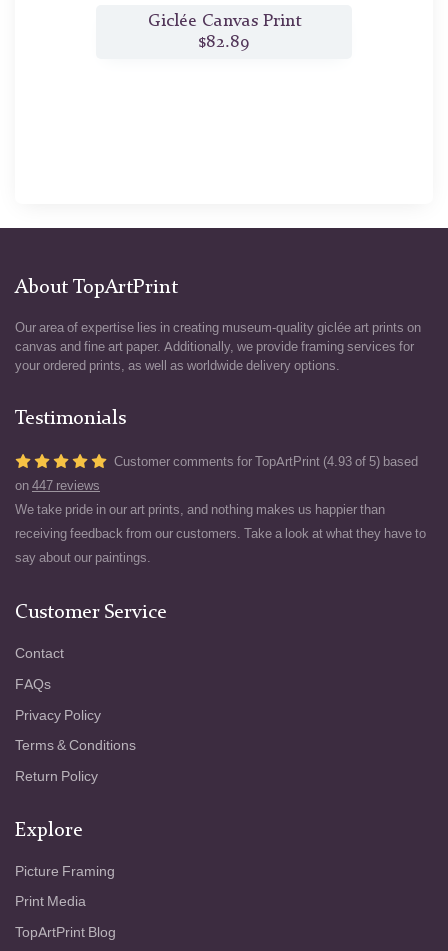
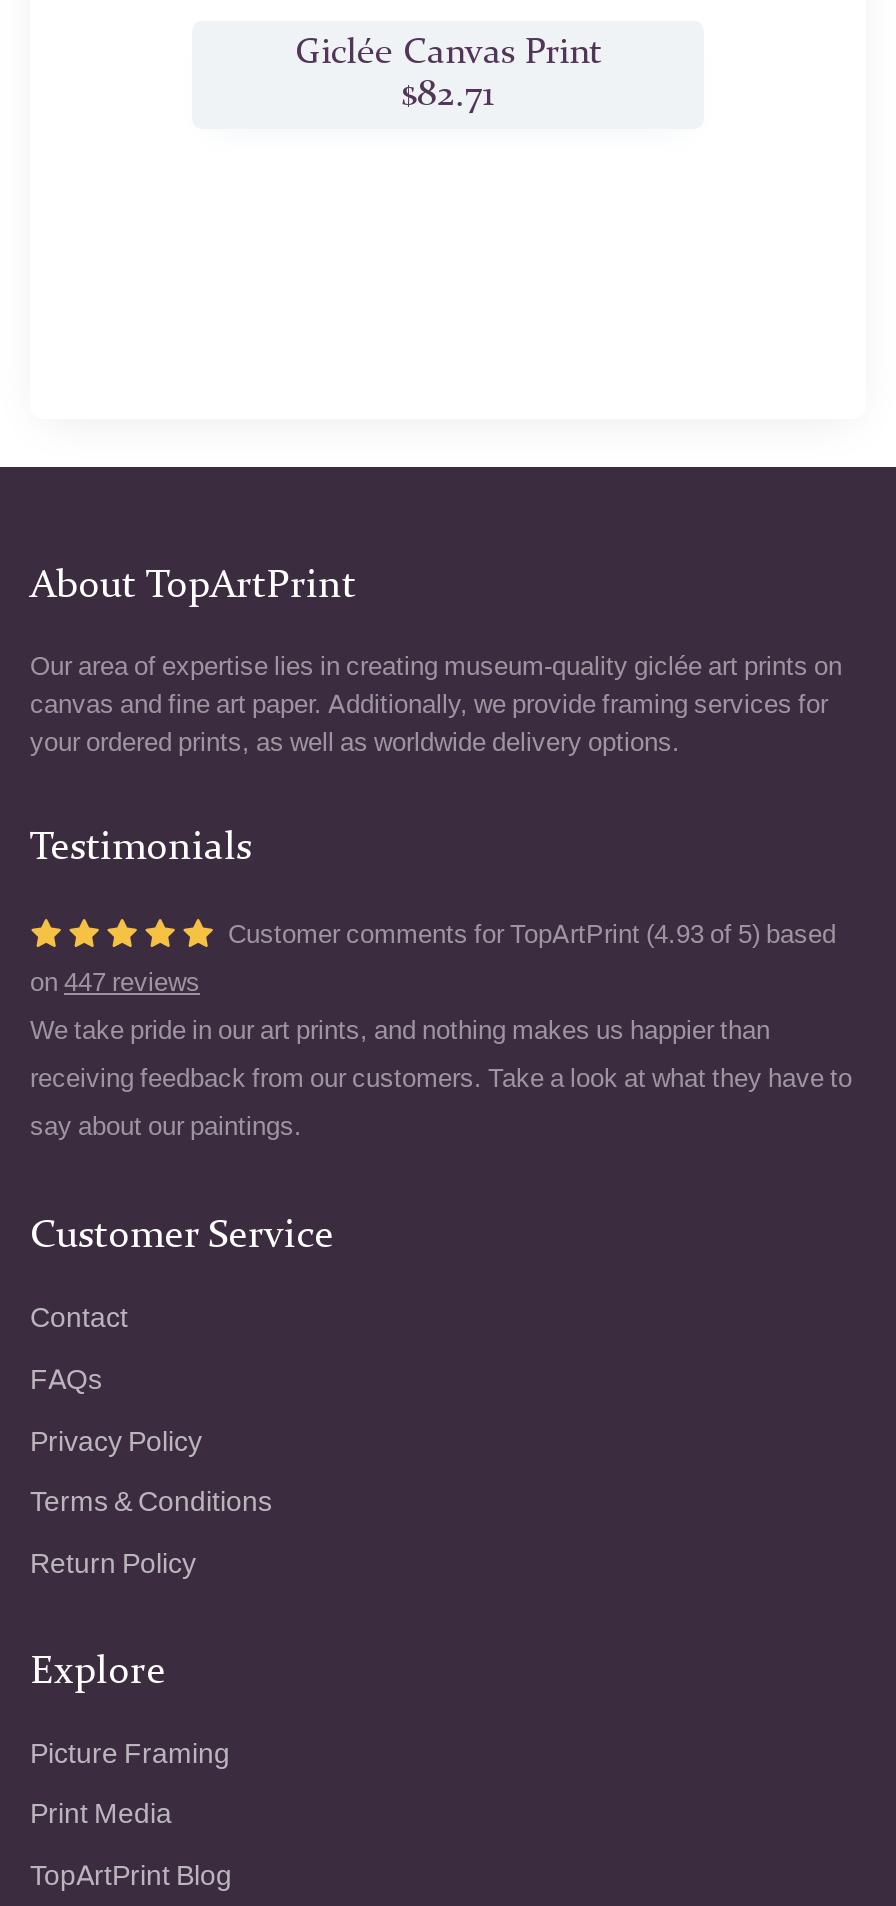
[198,33,250,51] $82.89 -> [401,78,495,114] $82.71

